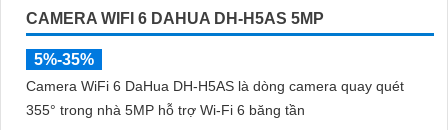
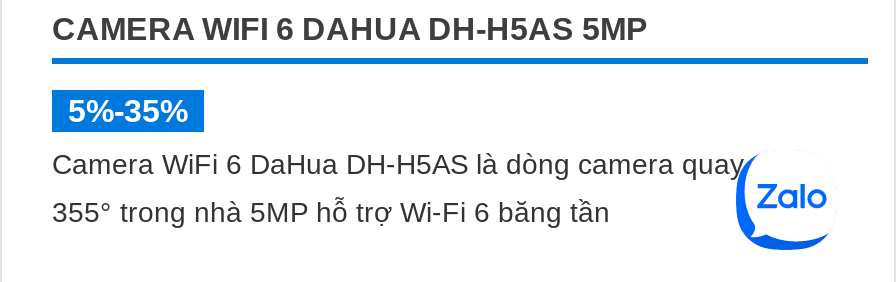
none -> [734,186,828,252] [image]

